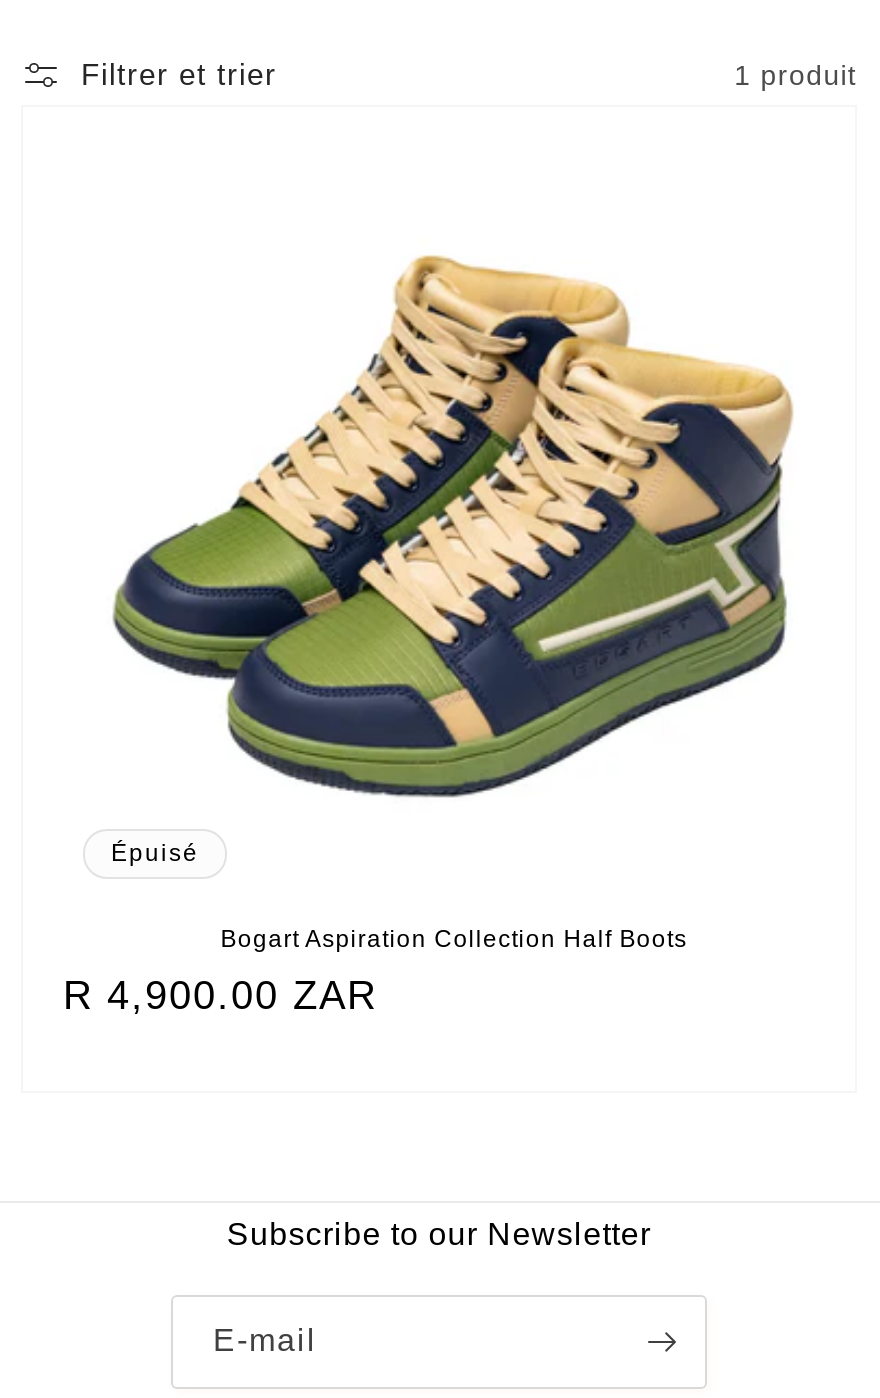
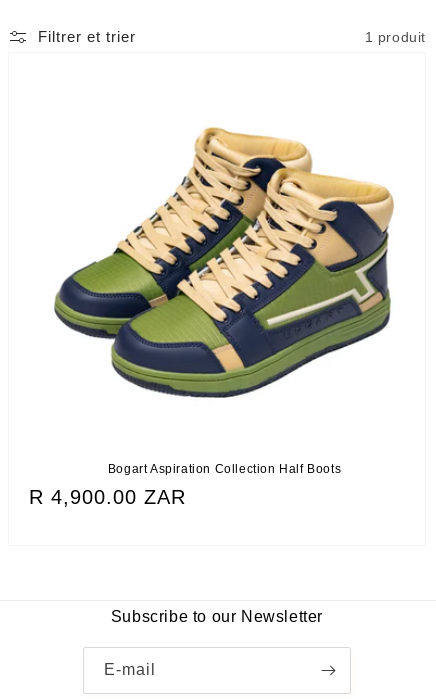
[111,839,199,867] Épuisé -> none

